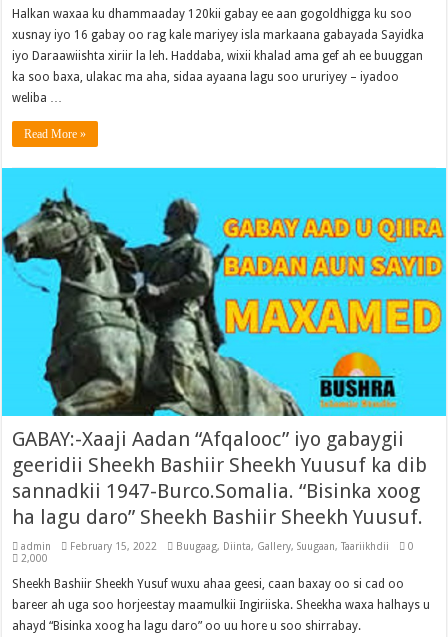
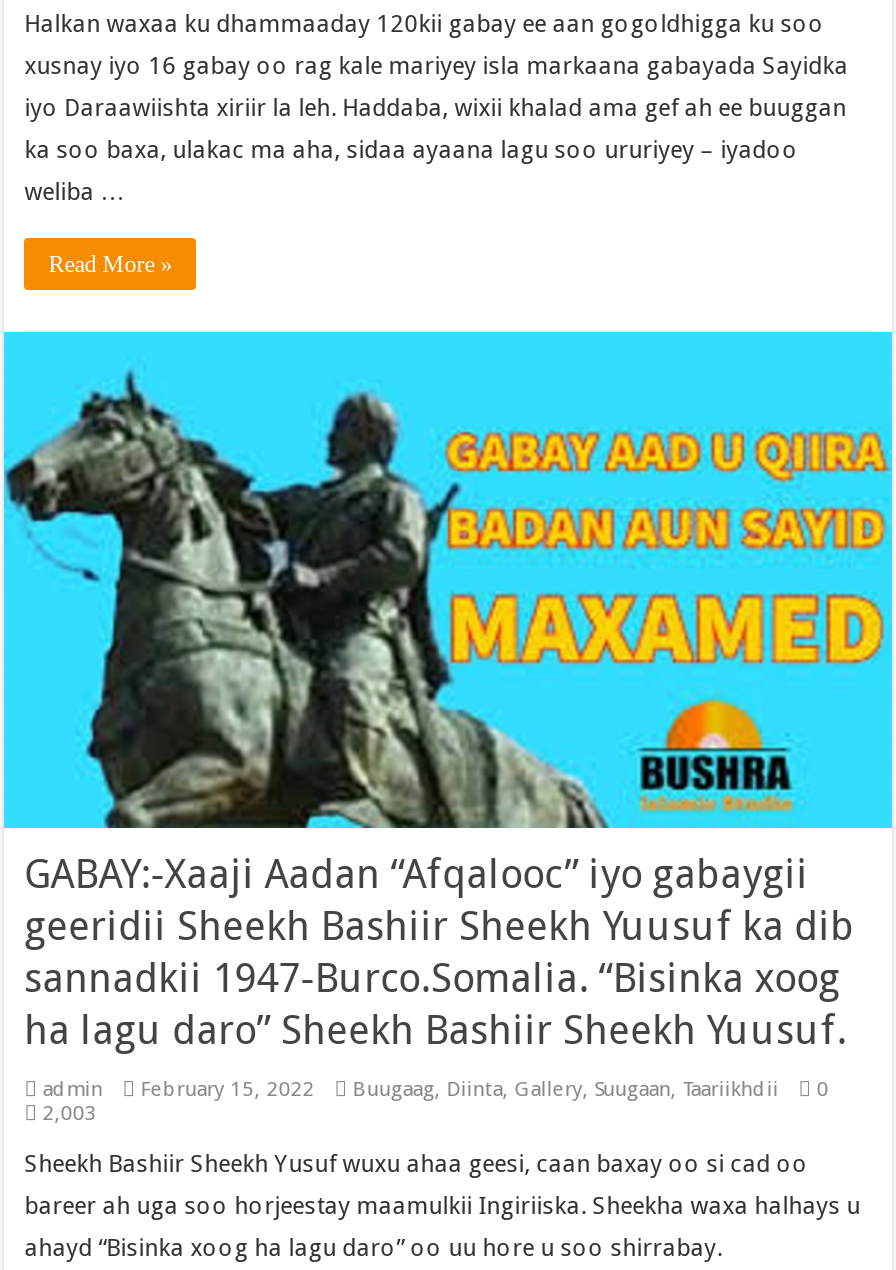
[21,552,48,564] 2,000 -> [42,1100,96,1124] 2,003

